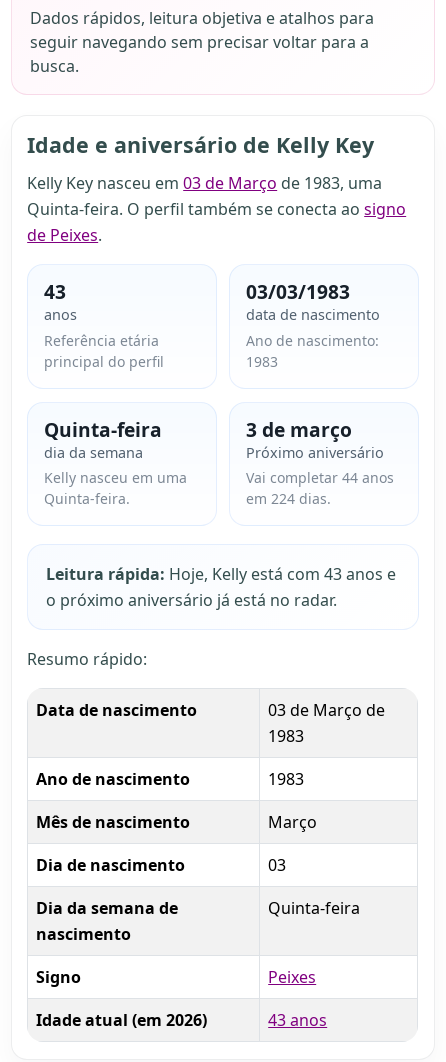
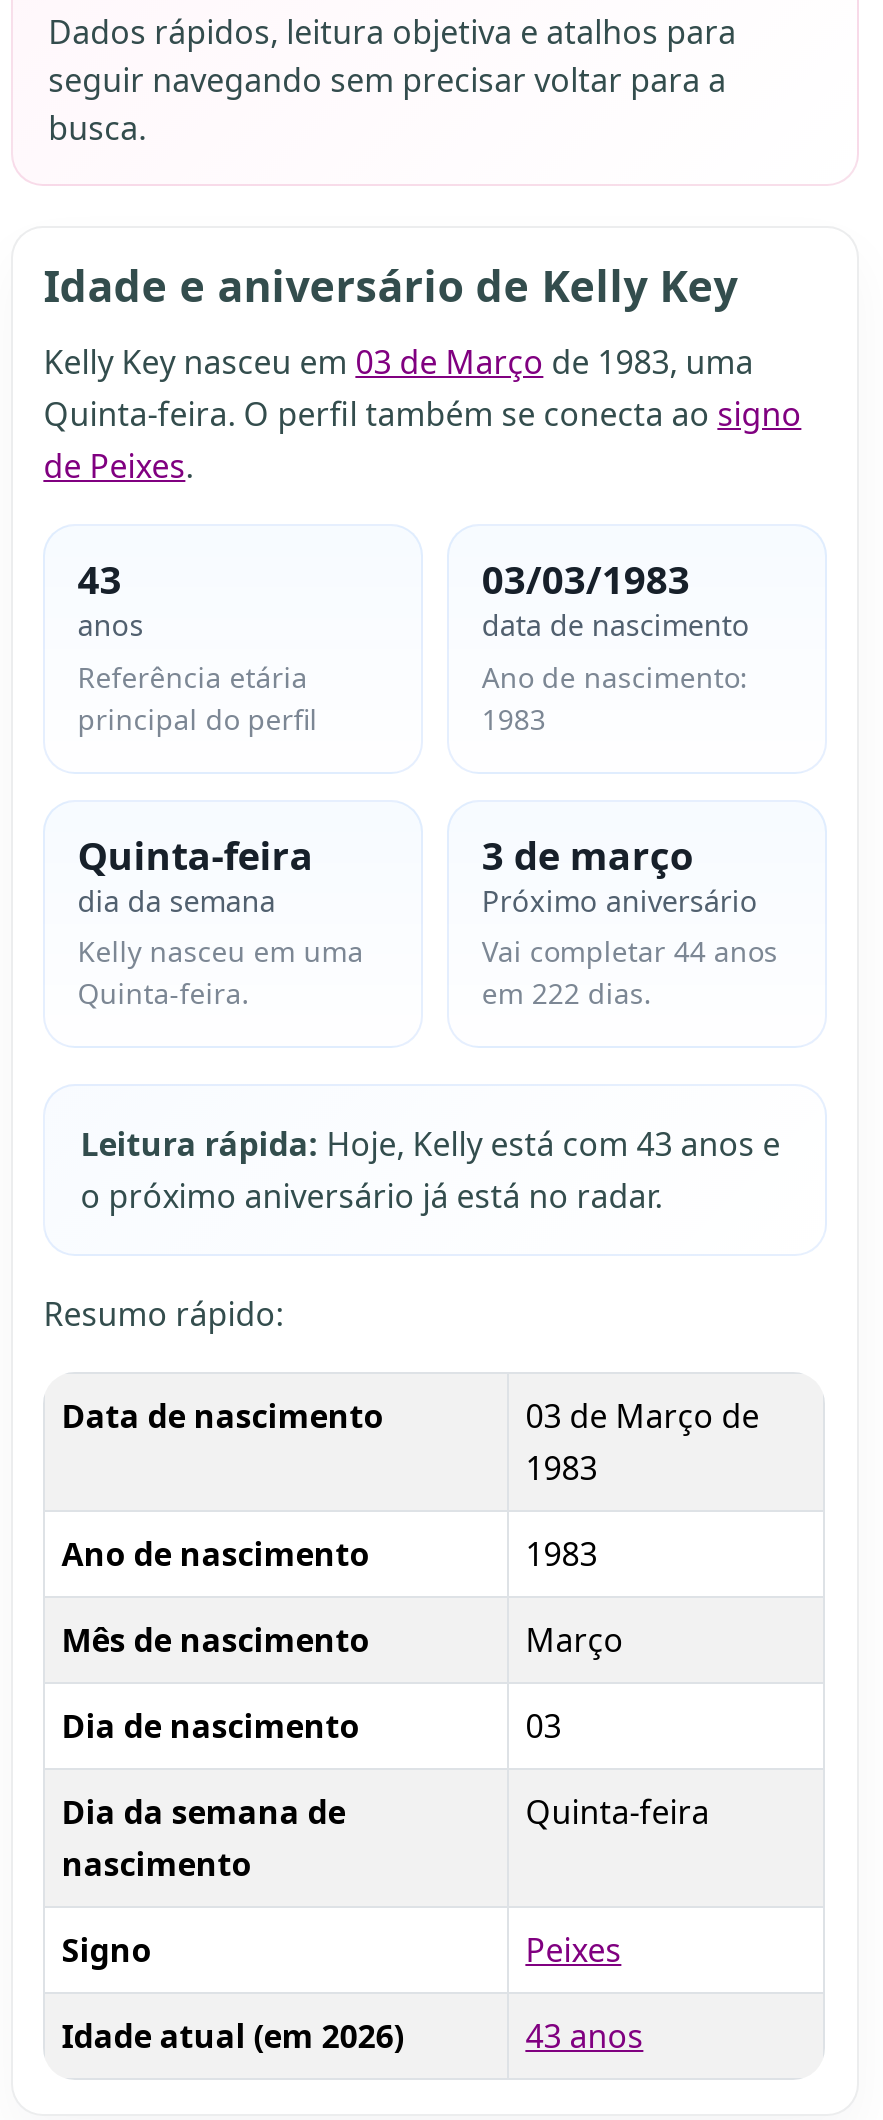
[246,489,331,508] em 224 dias. -> [482,975,652,1013] em 222 dias.

